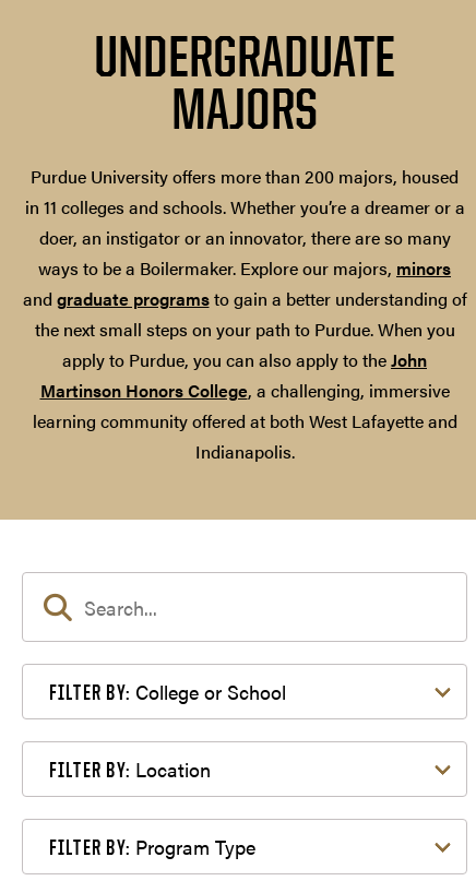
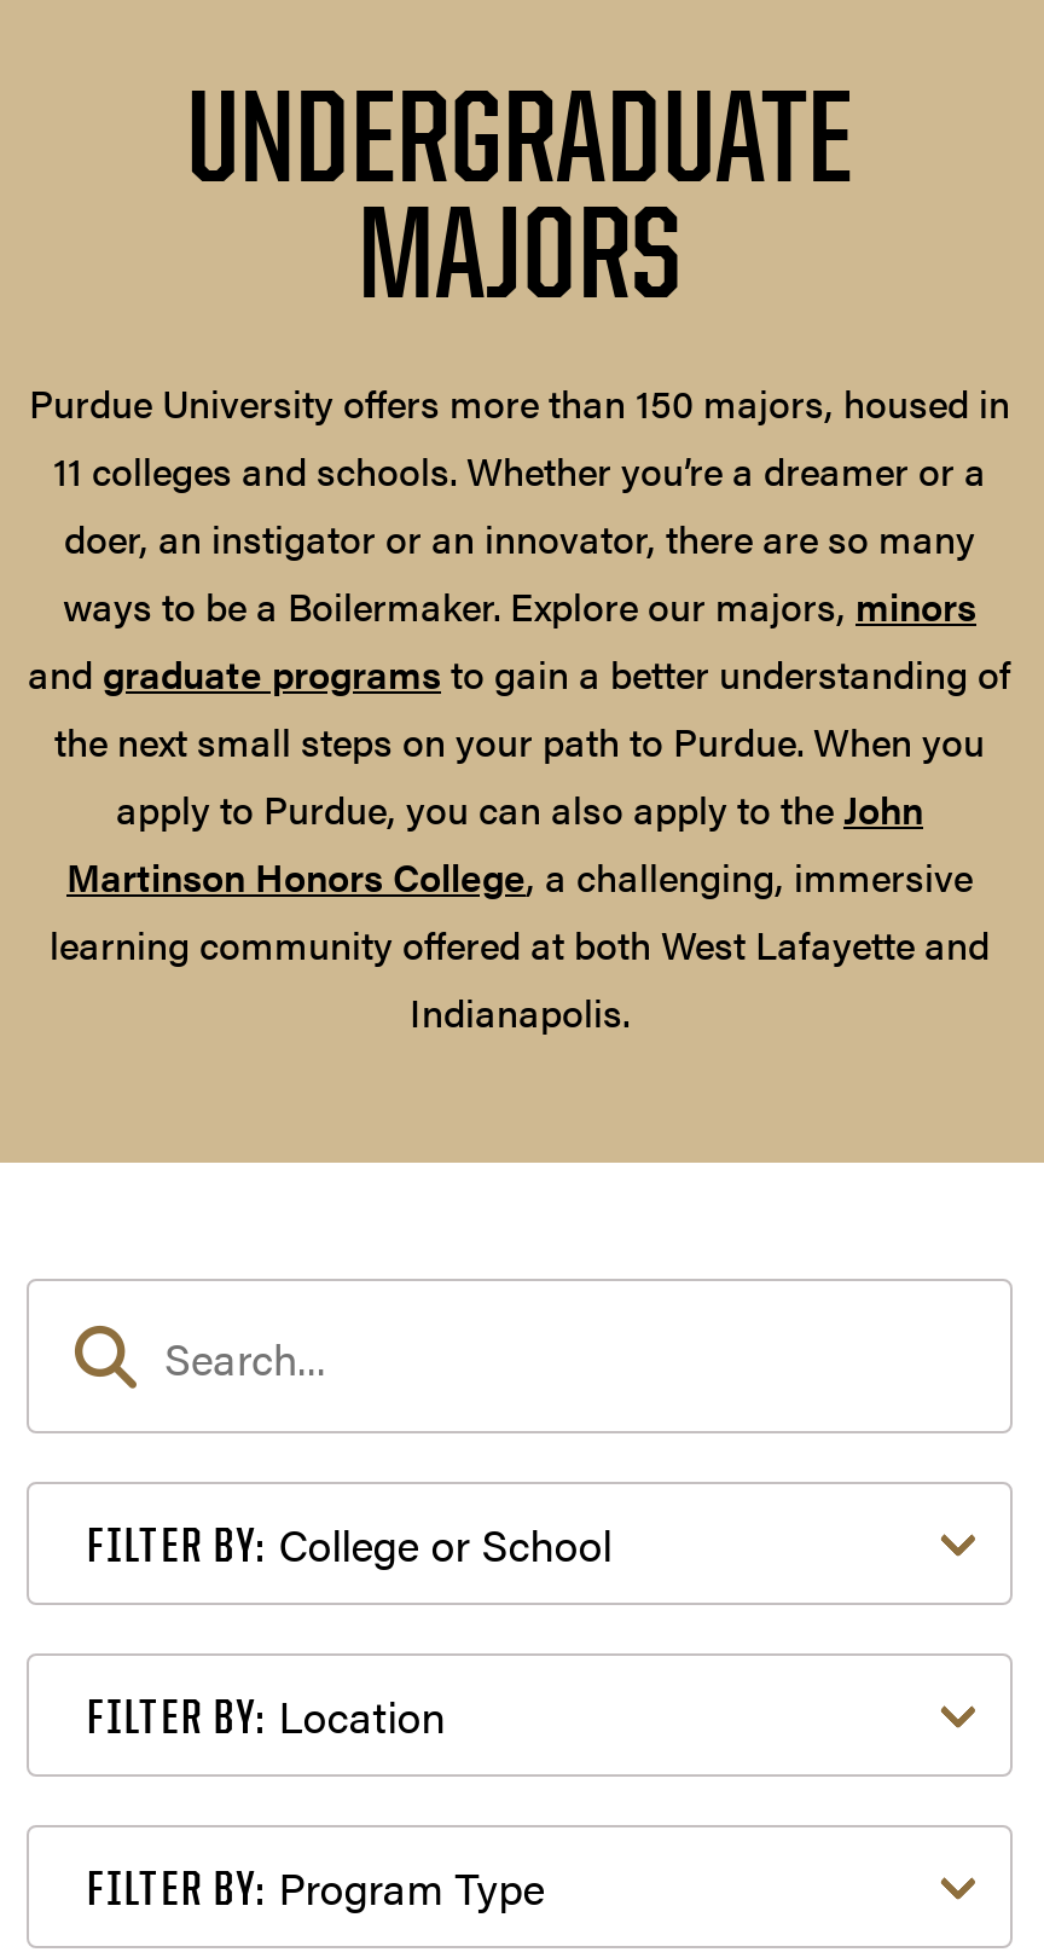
[25,164,465,220] Purdue University offers more than 200 majors, housed | in 11 colleges and schools. Whether you’re a dreamer or a -> [29,375,1010,498] Purdue University offers more than 150 majors, housed in | 11 colleges and schools. Whether you’re a dreamer or a

